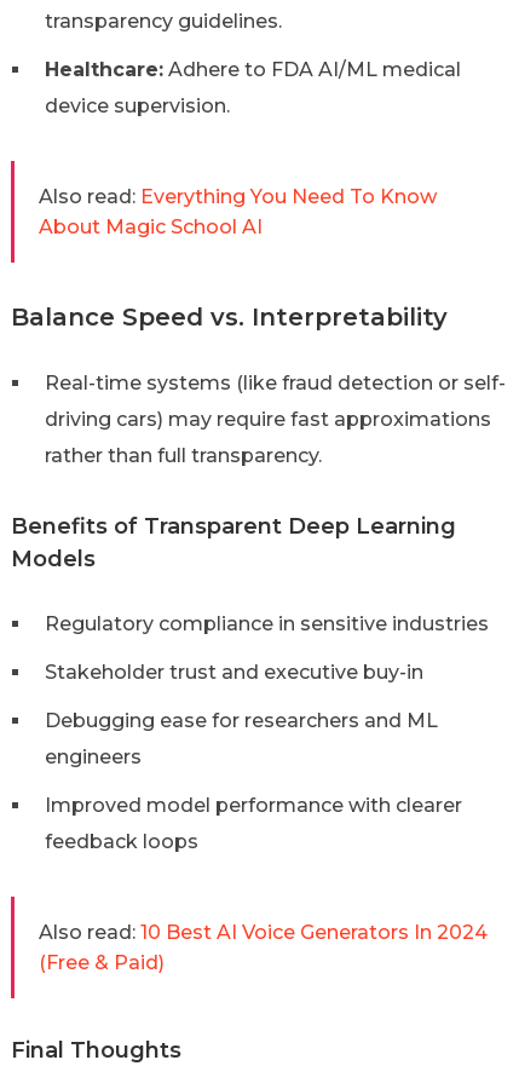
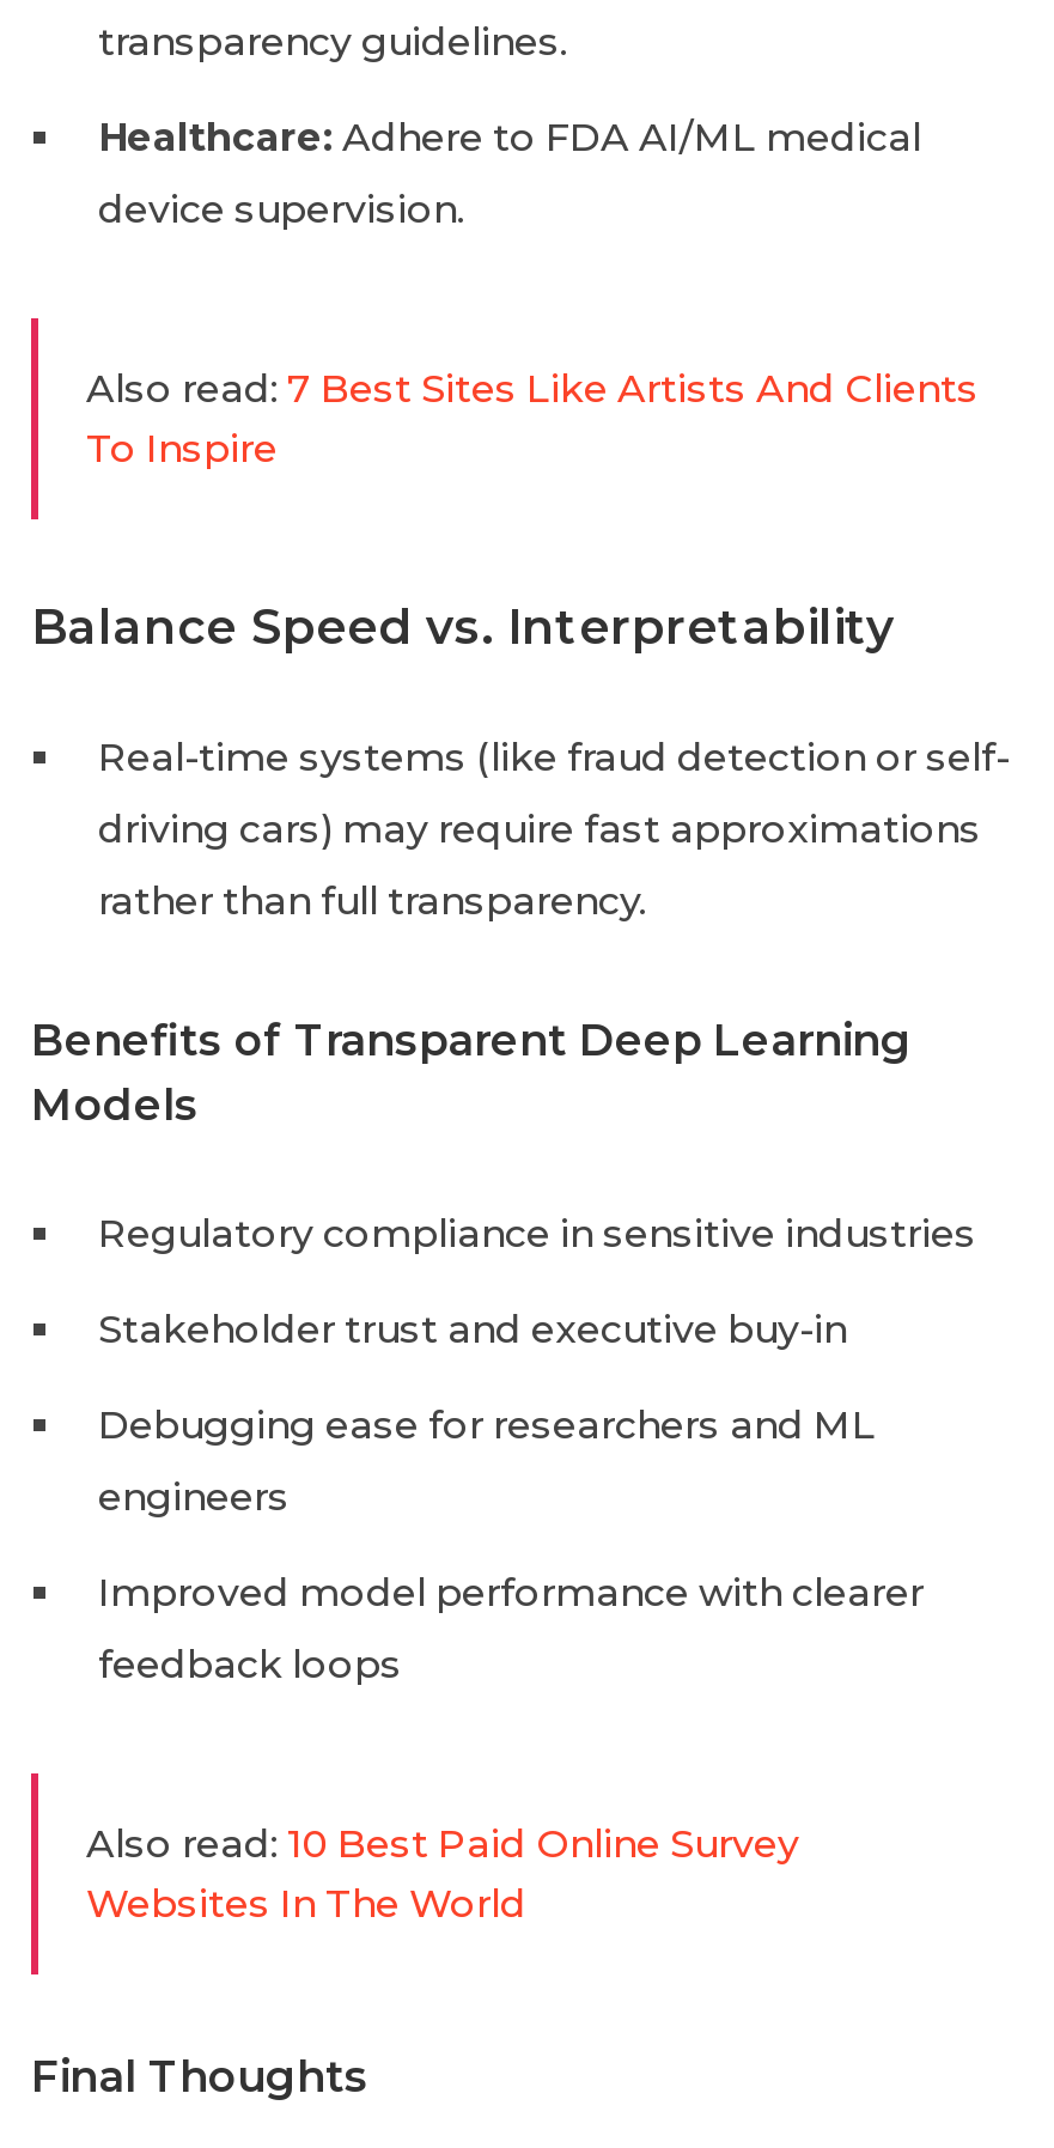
[39,185,437,238] Also read: Everything You Need To Know | About Magic School AI -> [86,366,979,471] Also read: 7 Best Sites Like Artists And Clients | To Inspire
[39,921,488,974] Also read: 10 Best AI Voice Generators In 2024 | (Free & Paid) -> [86,1821,799,1926] Also read: 10 Best Paid Online Survey | Websites In The World

